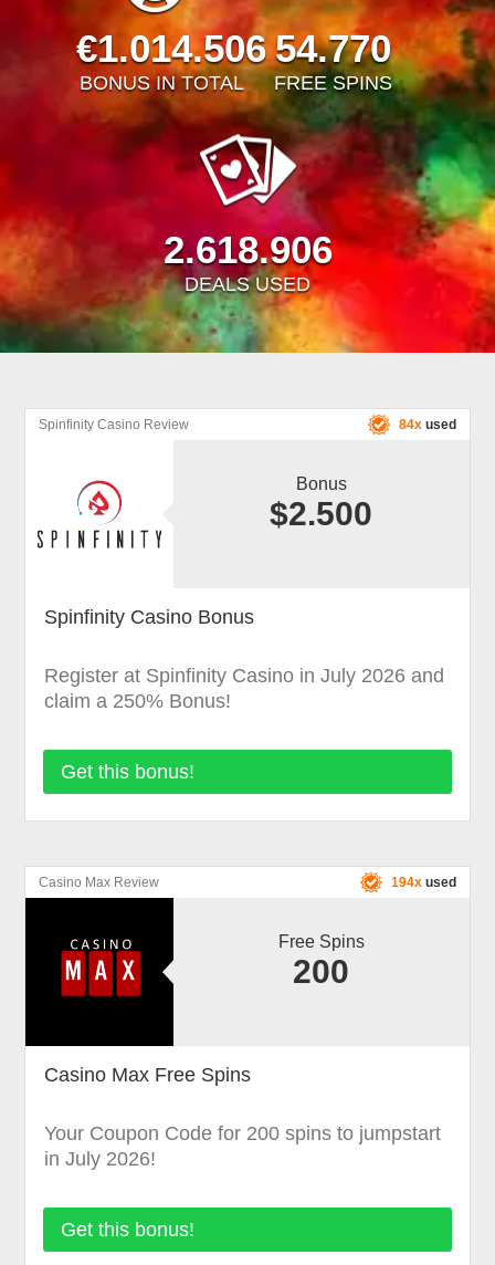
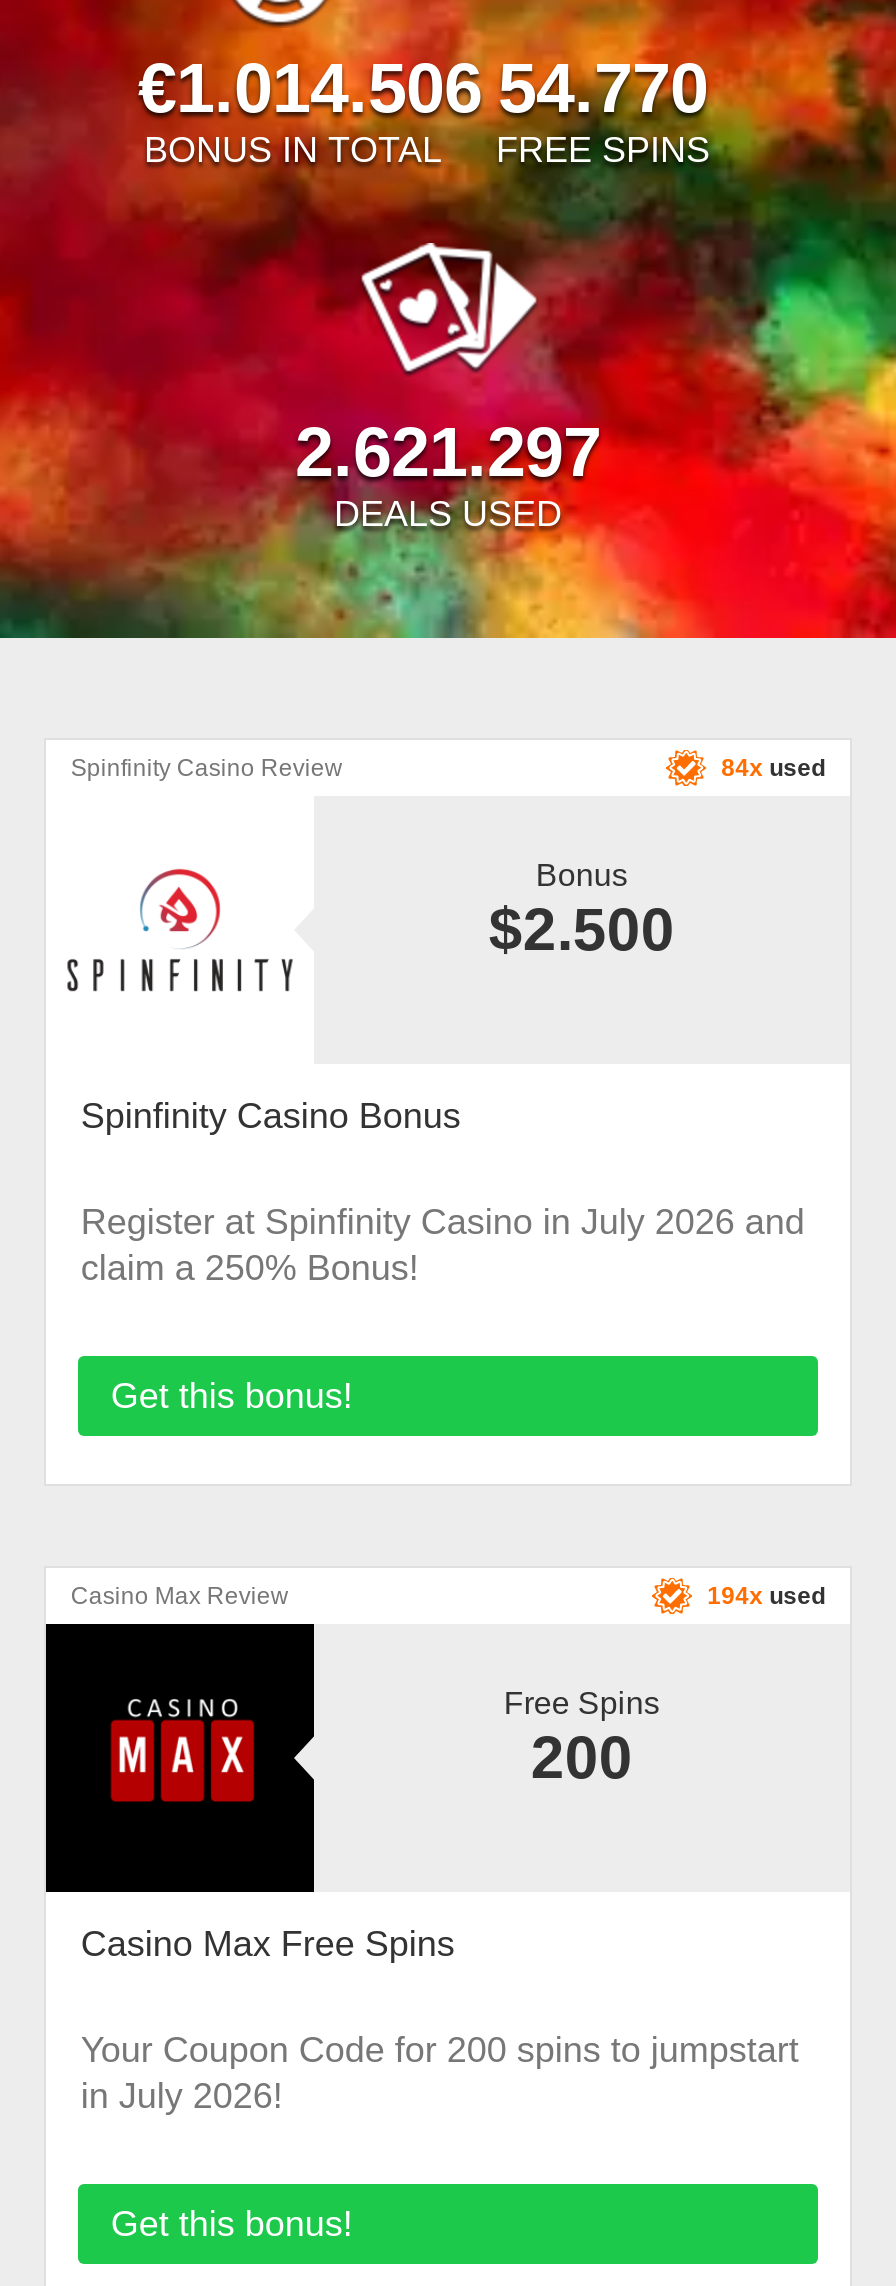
[163,228,332,271] 2.618.906 -> [295,412,601,490] 2.621.297

